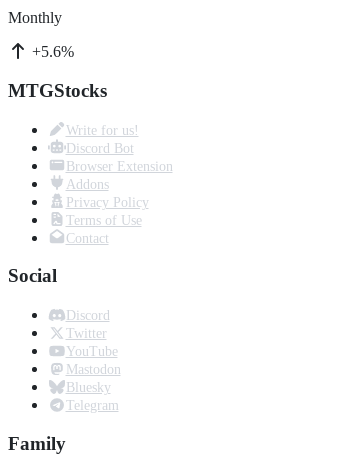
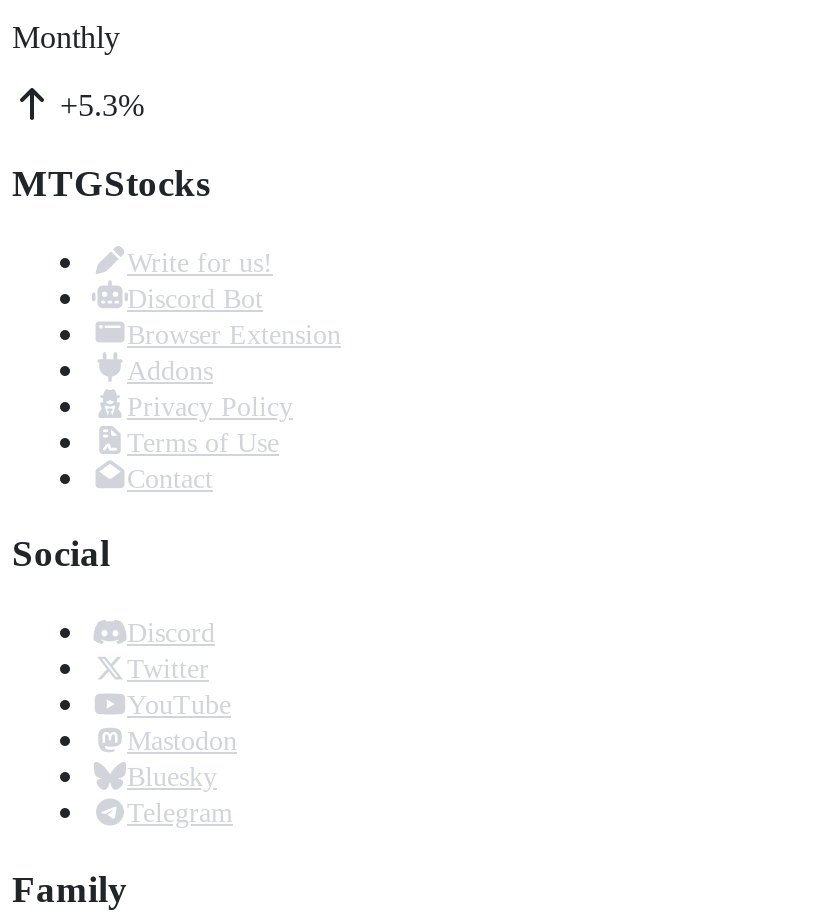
[28,43,74,60] +5.6% -> [52,88,144,122] +5.3%

